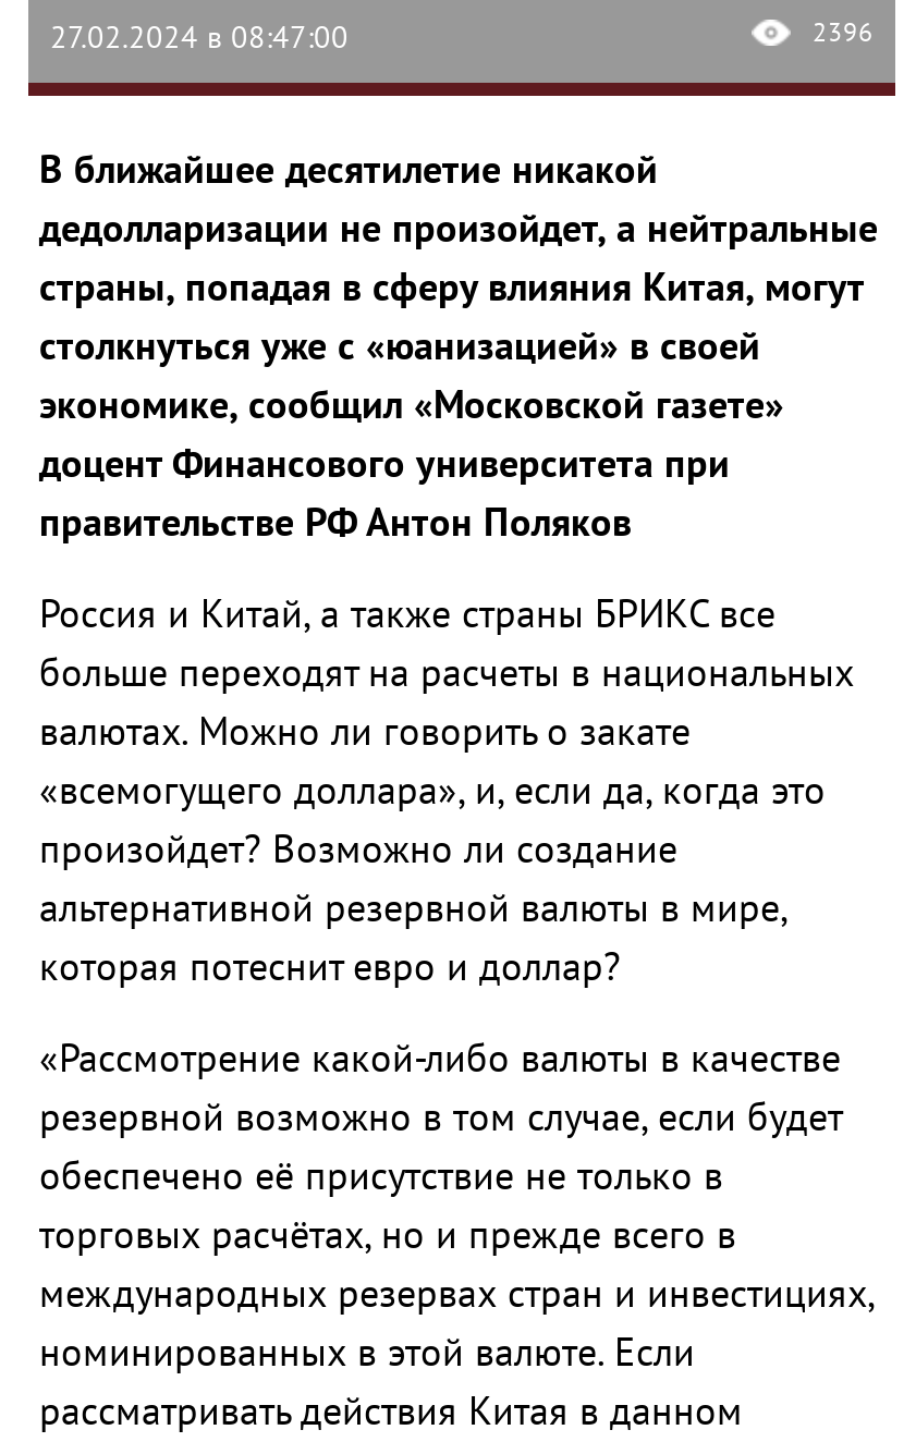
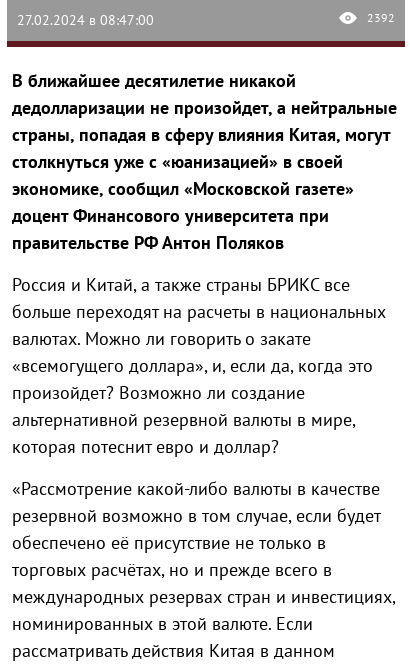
[813,16,874,48] 2396 -> [367,10,395,25] 2392

